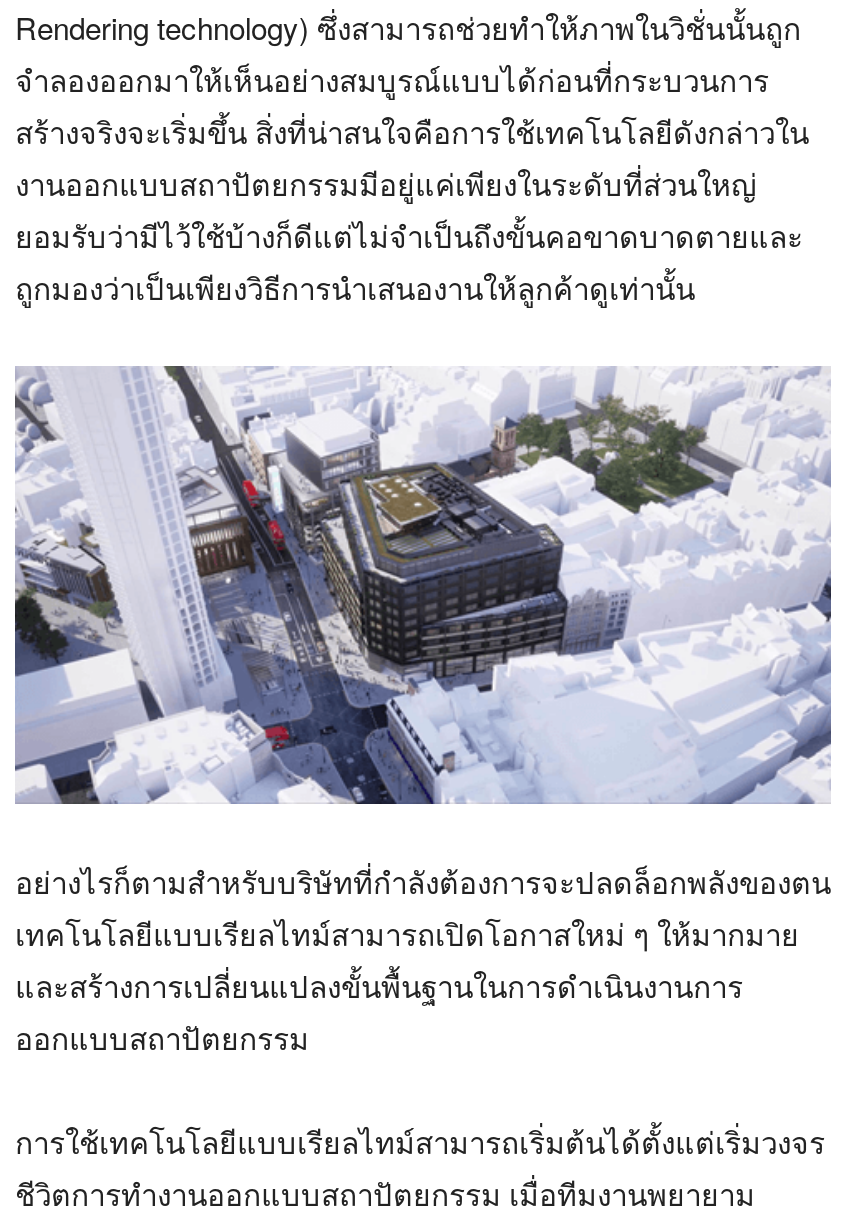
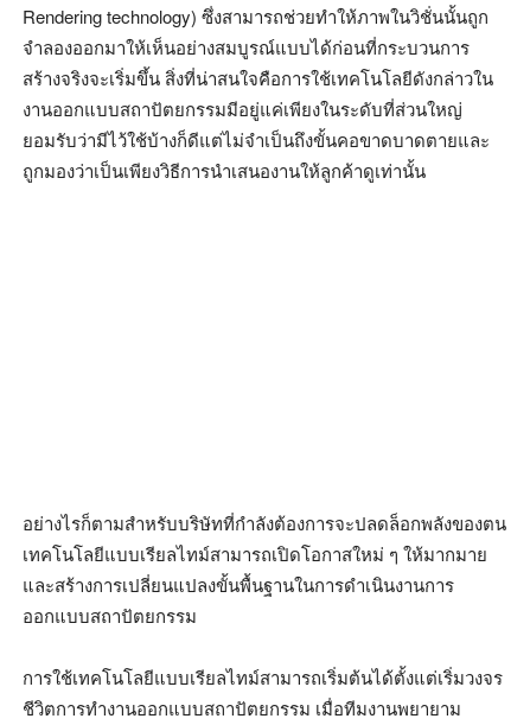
[13,364,833,806] [image] -> none

